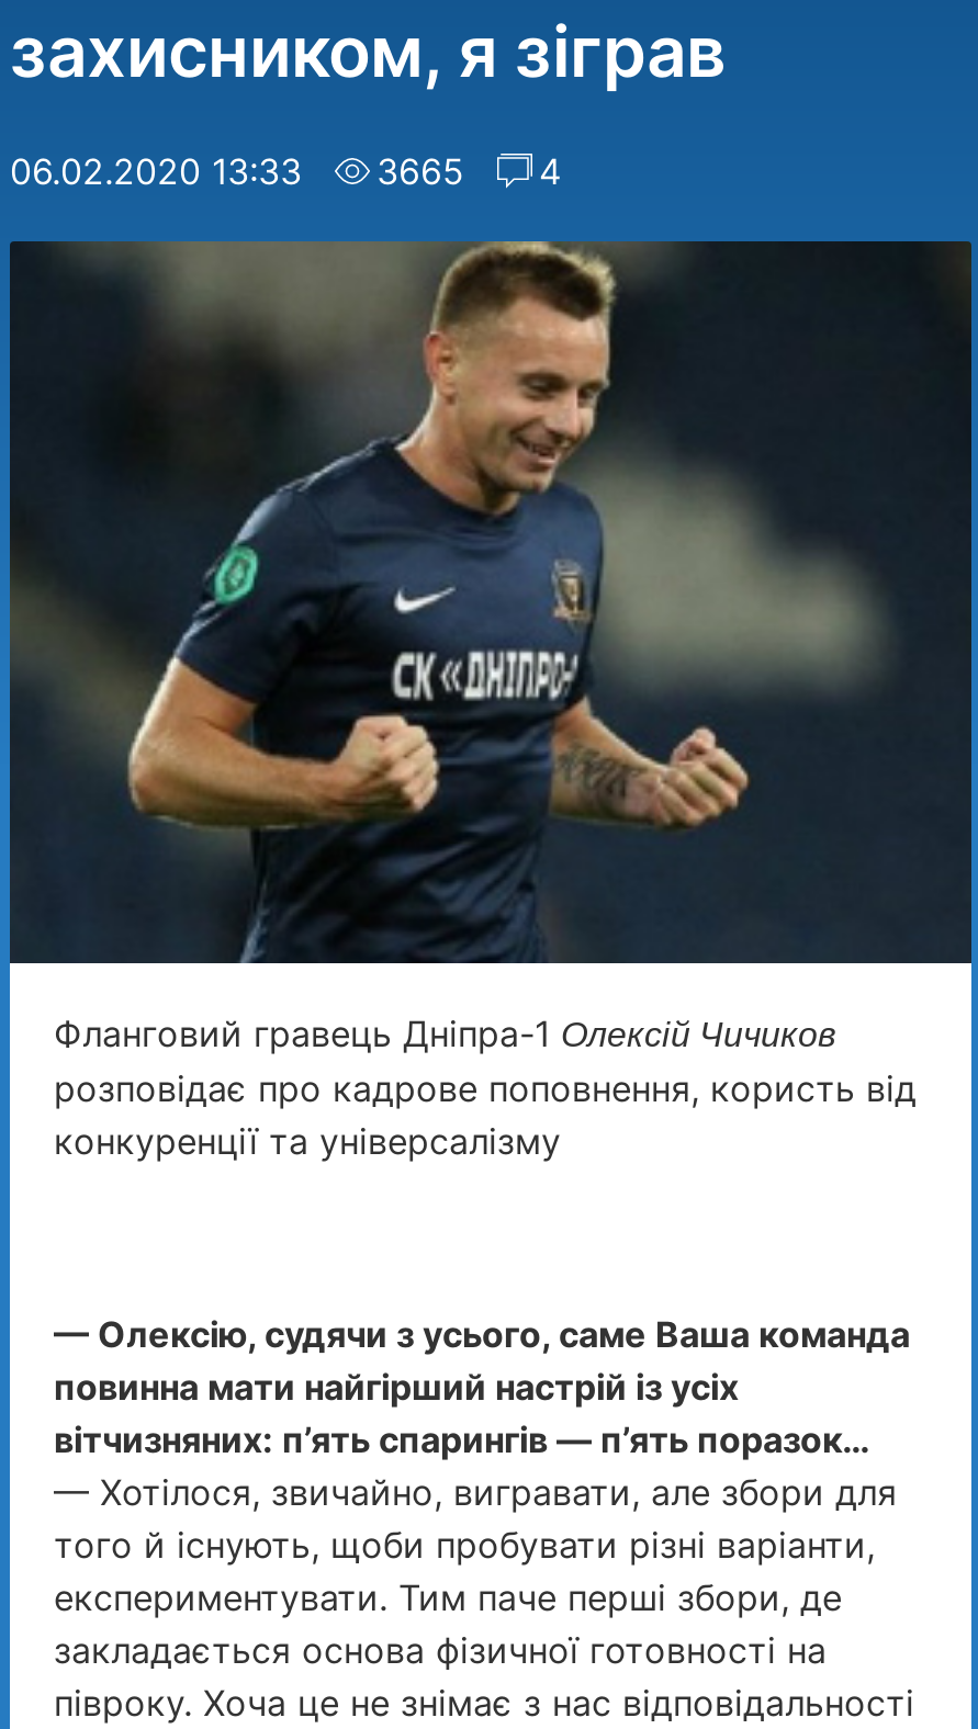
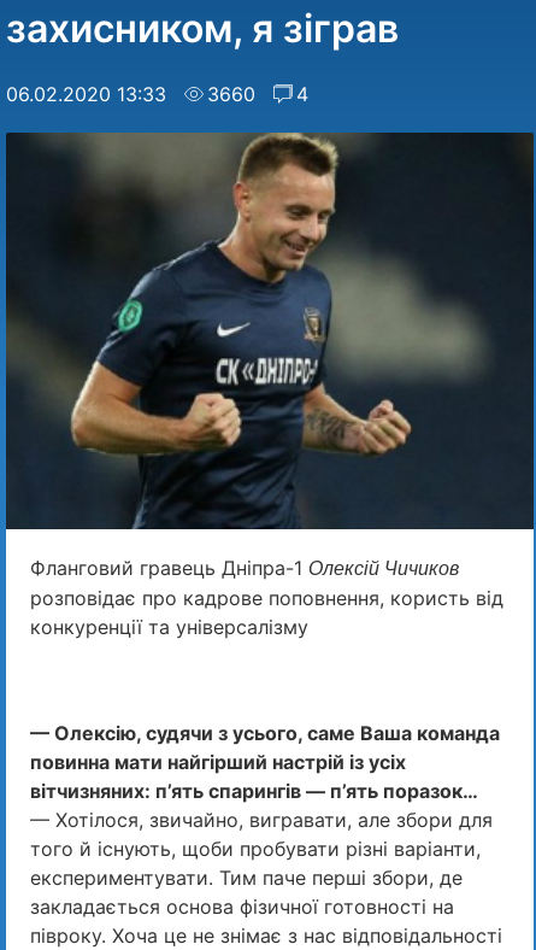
[10,149,561,193] 06.02.2020 13:33 3665 4 -> [6,82,308,106] 06.02.2020 13:33 3660 4

